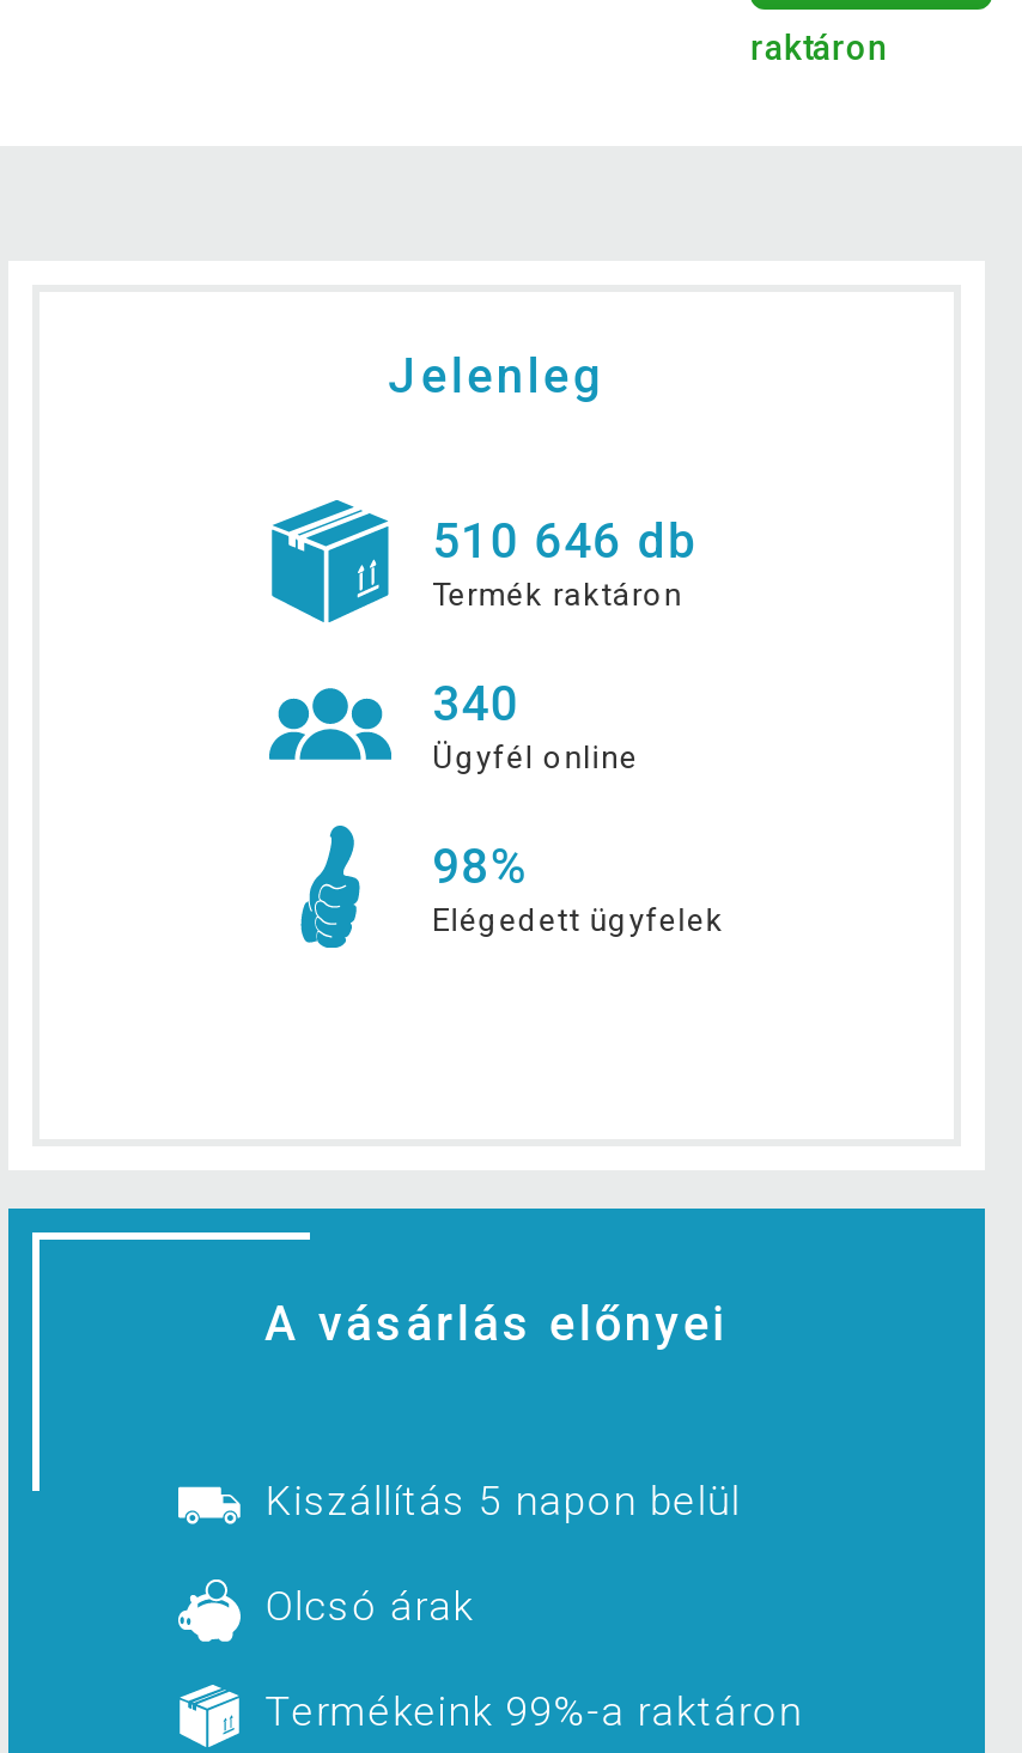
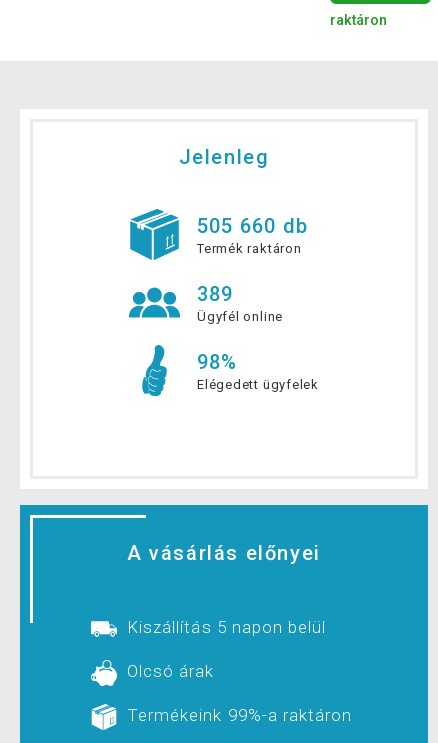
[432,513,698,570] 510 646 db -> [197,214,308,238] 505 660 db
[432,675,520,733] 340 -> [197,282,234,306] 389

